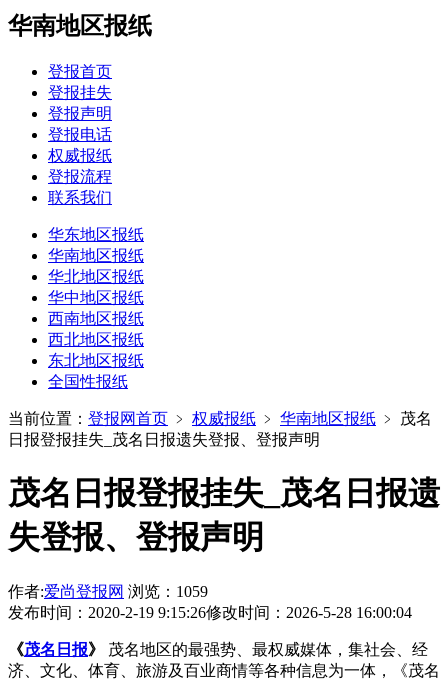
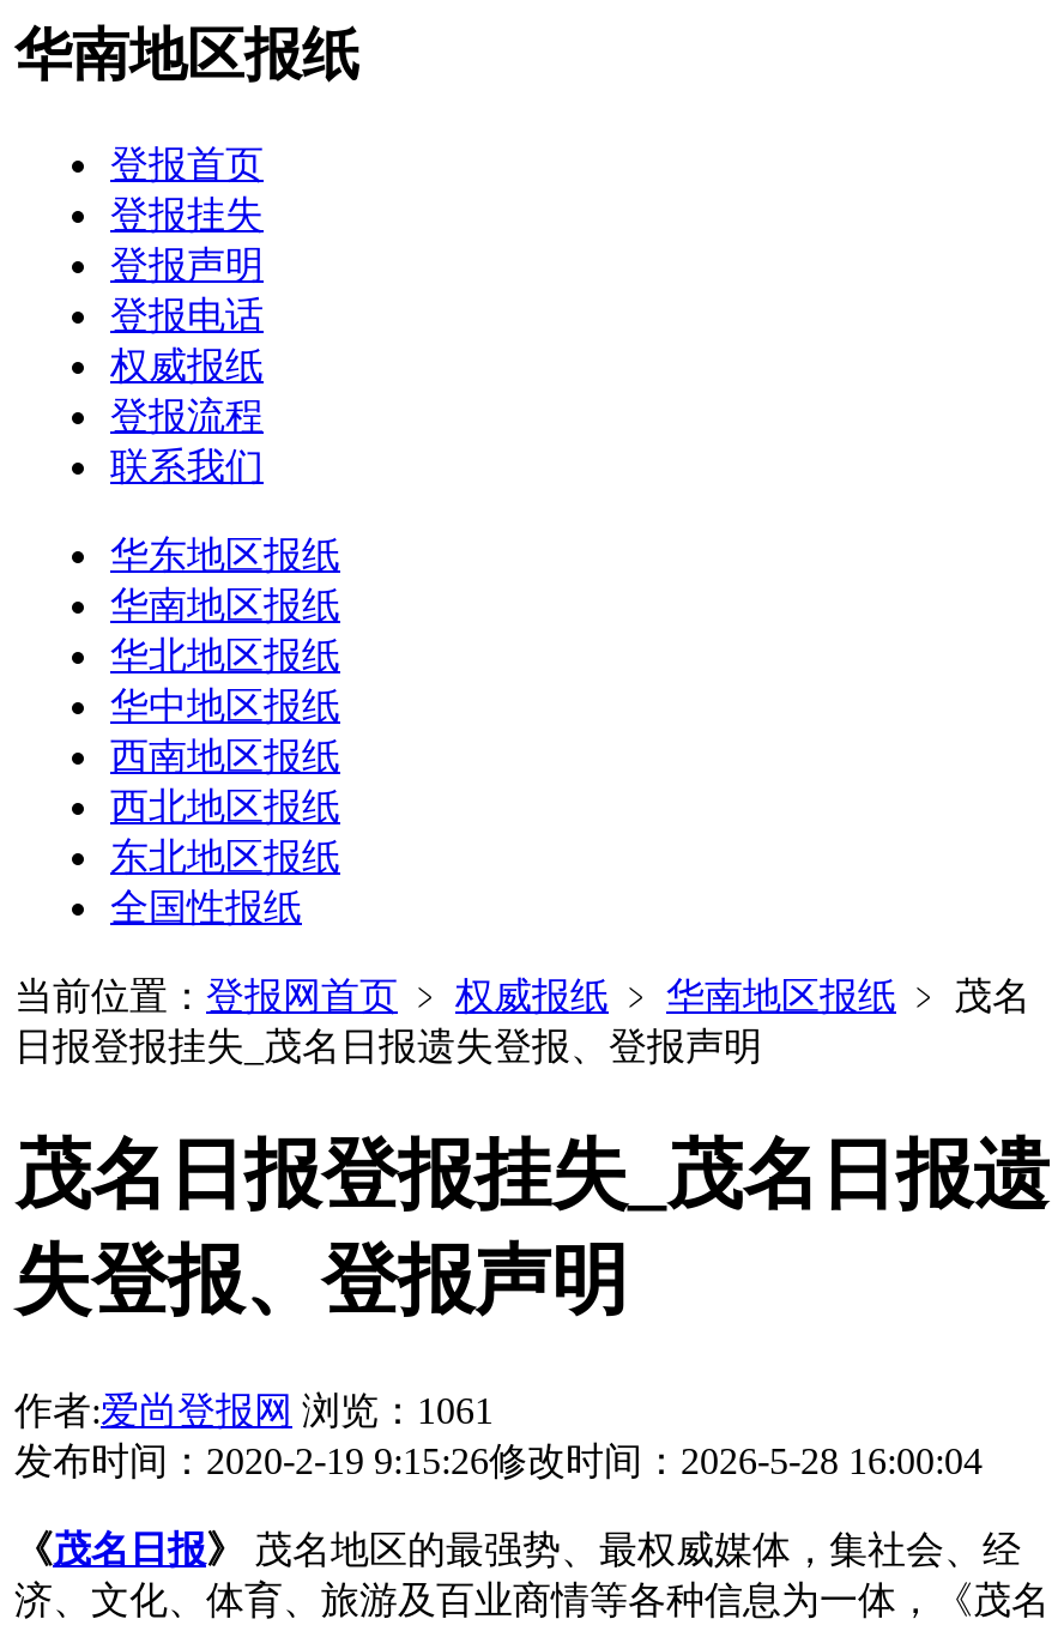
[8,583,208,600] 作者:爱尚登报网 浏览：1059 -> [14,1389,494,1430] 作者:爱尚登报网 浏览：1061

